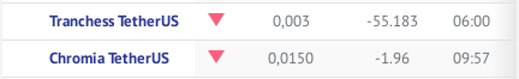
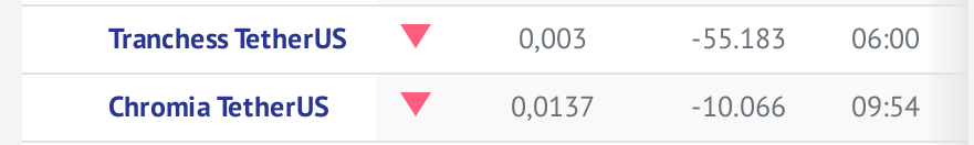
[268,48,314,68] 0,0150 -> [511,88,595,125] 0,0137
[374,48,409,68] -1.96 -> [691,88,786,125] -10.066
[453,48,490,68] 09:57 -> [851,88,920,125] 09:54

